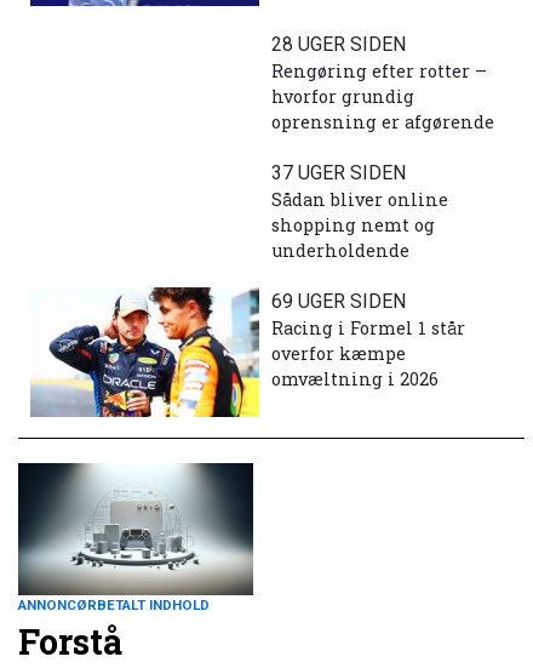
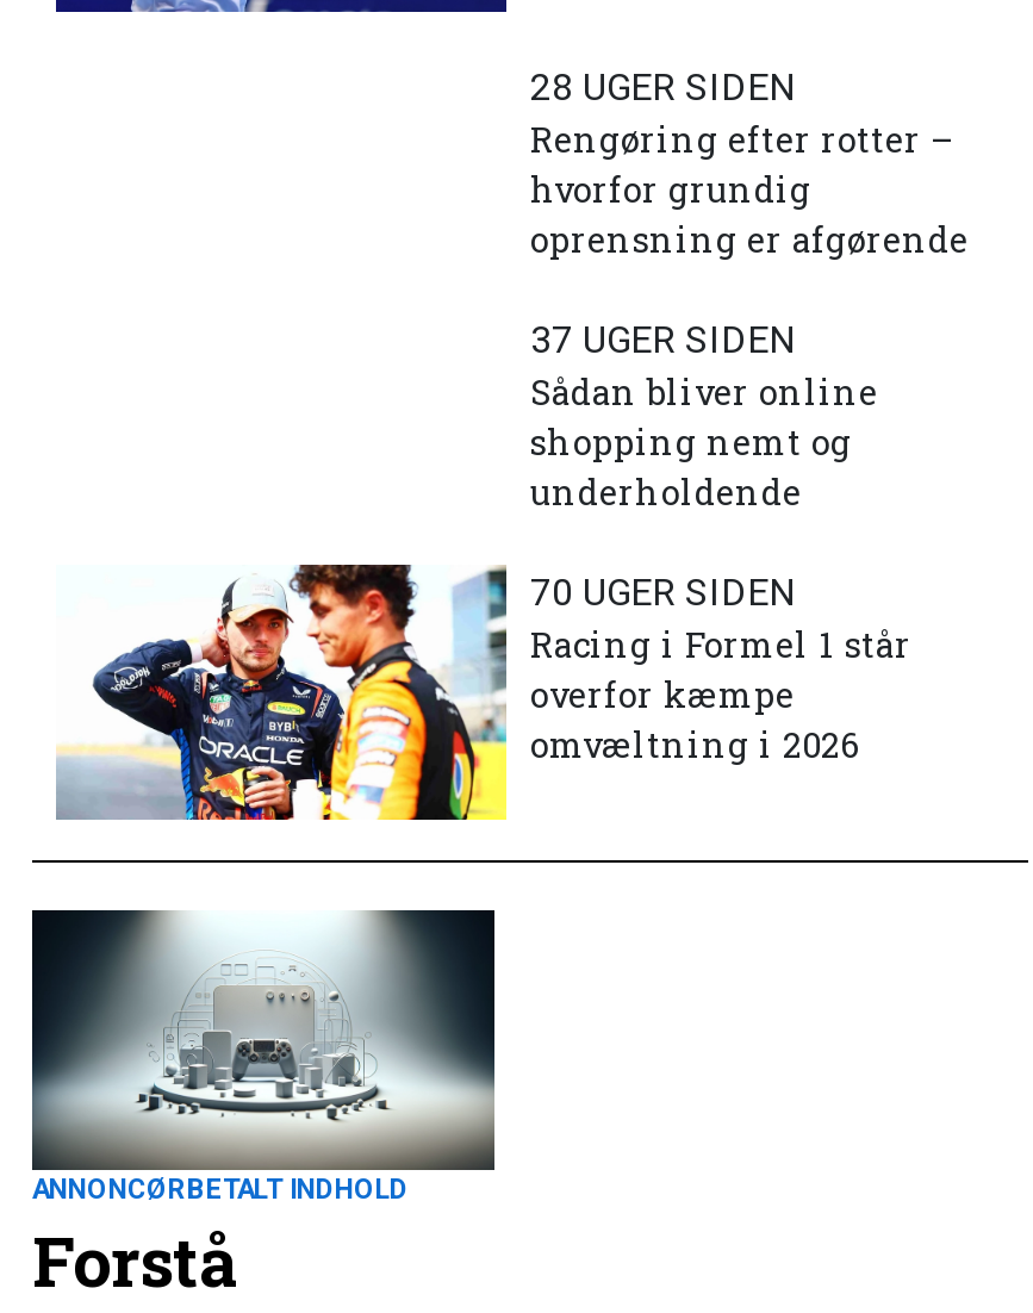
[271,290,406,313] 69 UGER SIDEN -> [530,570,795,616] 70 UGER SIDEN

